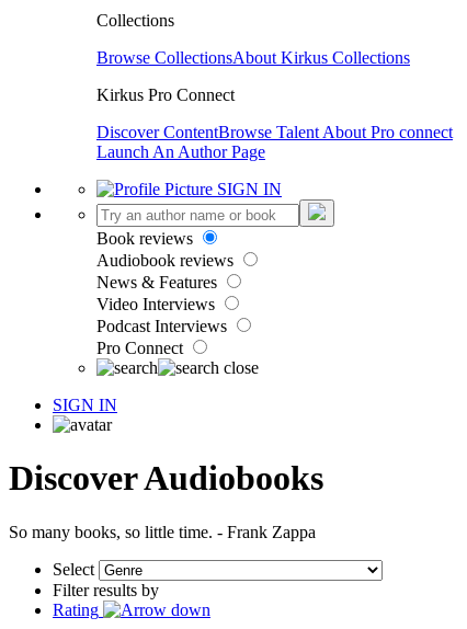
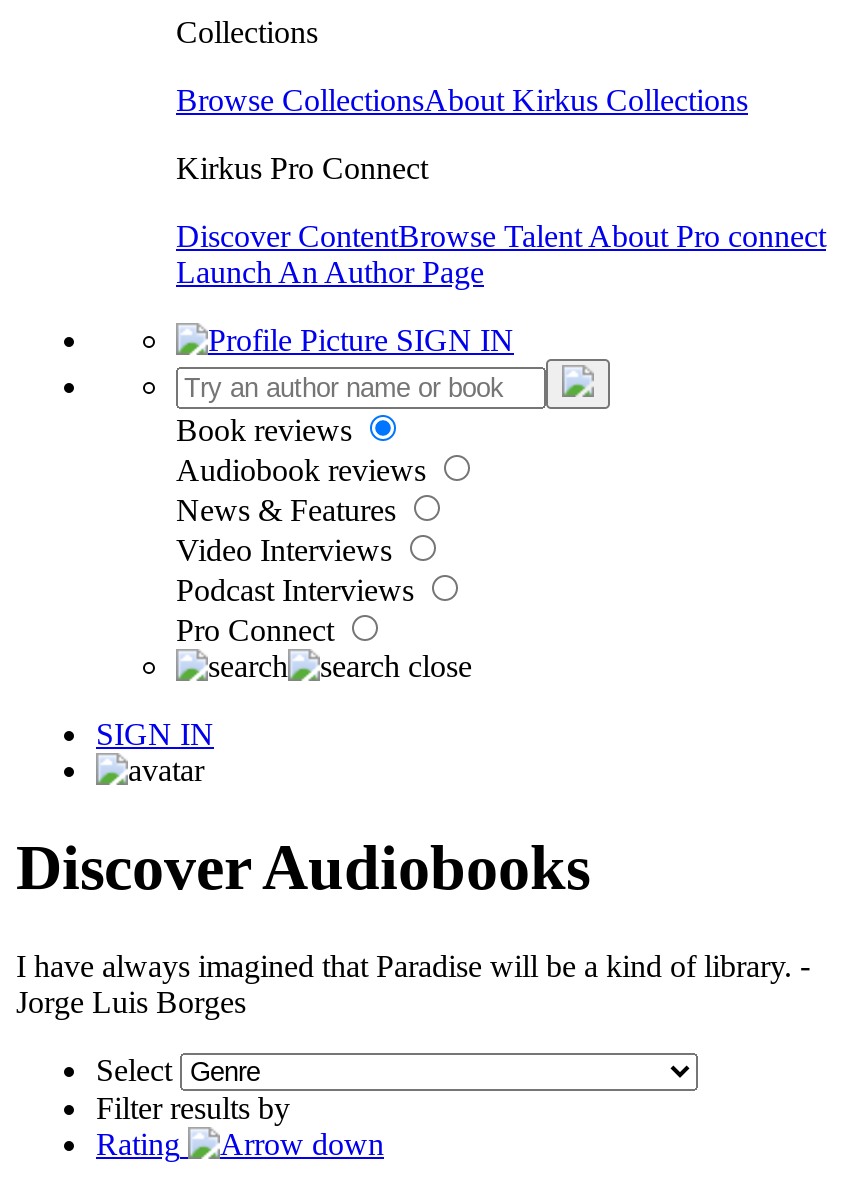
[9,523,316,541] So many books, so little time. - Frank Zappa -> [16,949,810,1019] I have always imagined that Paradise will be a kind of library. - | Jorge Luis Borges

